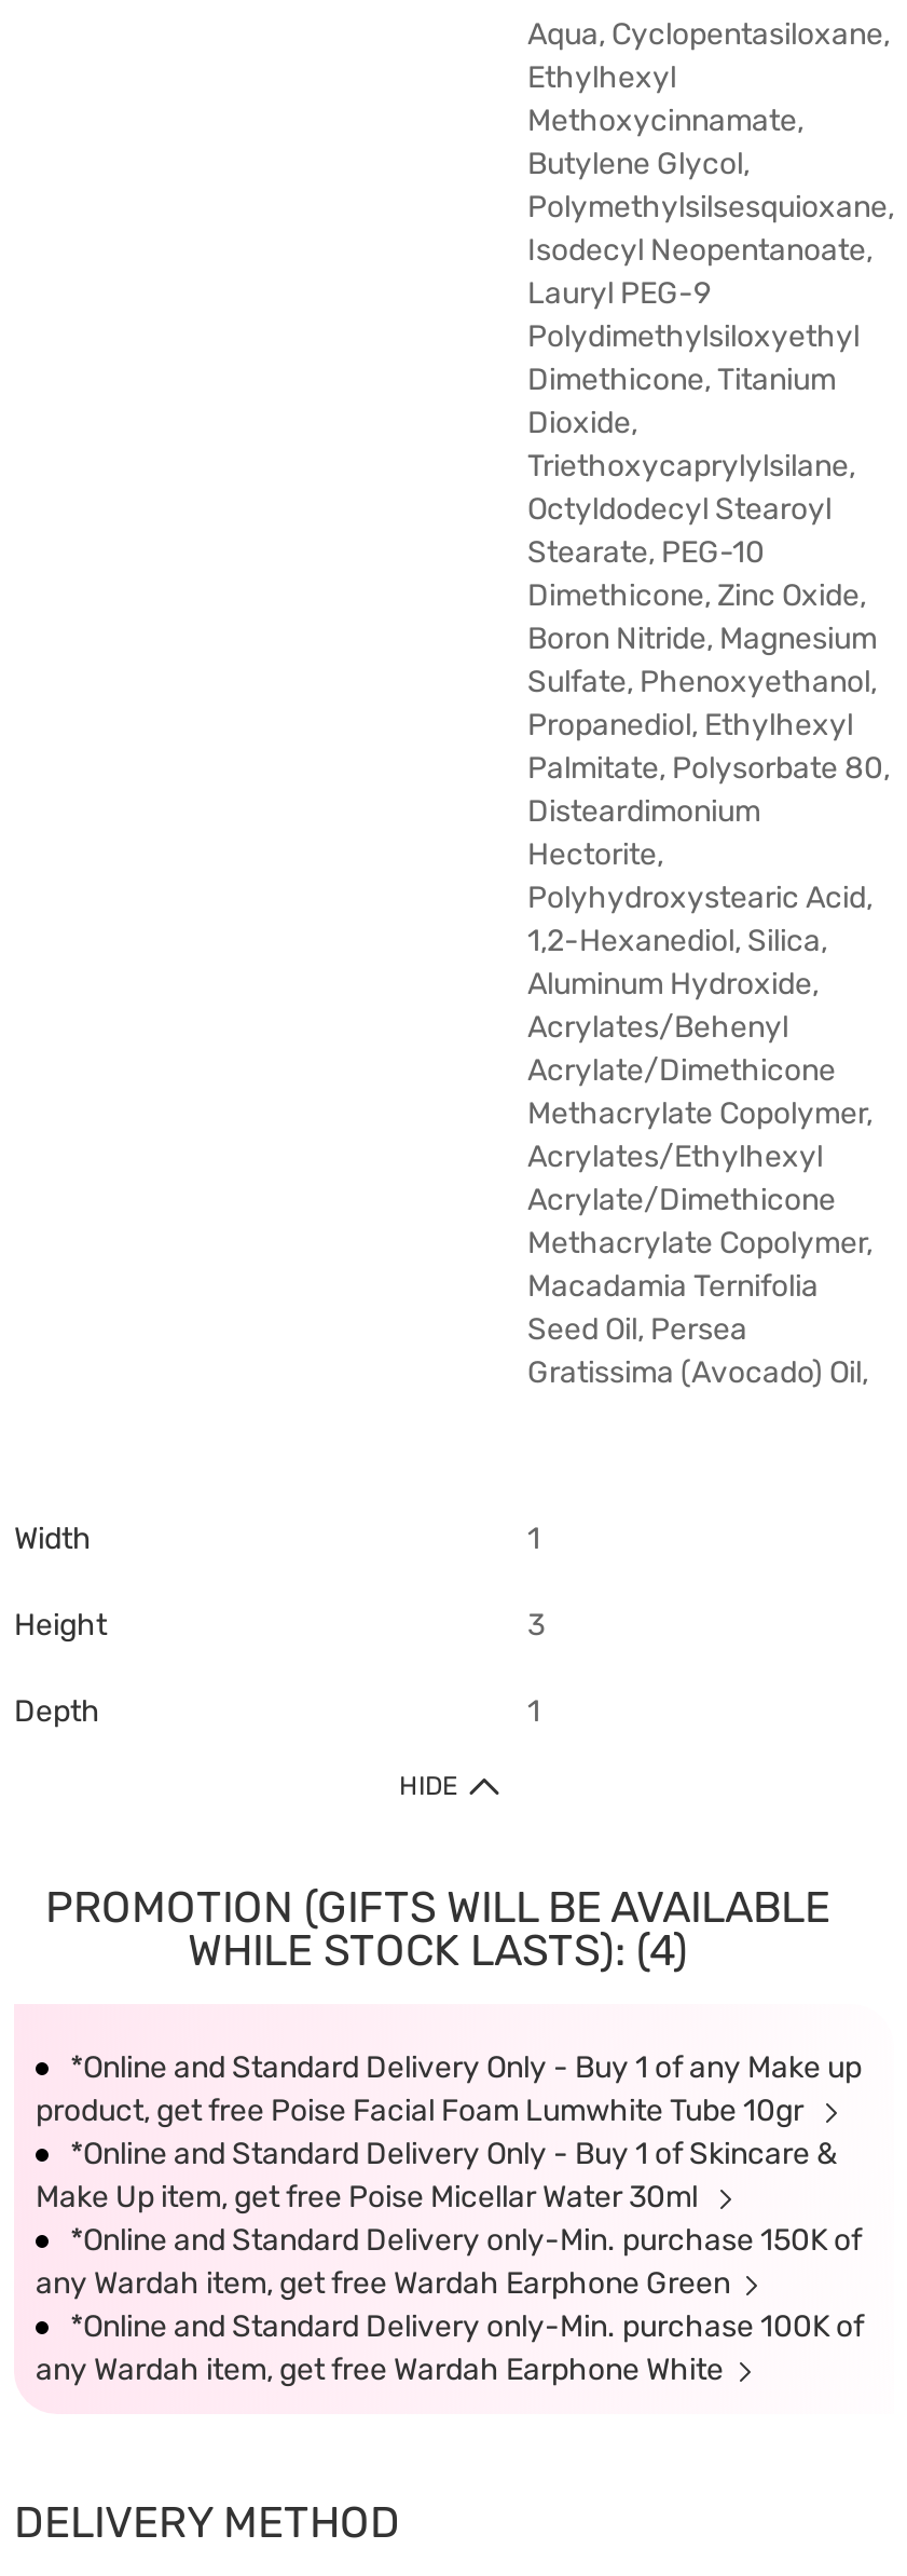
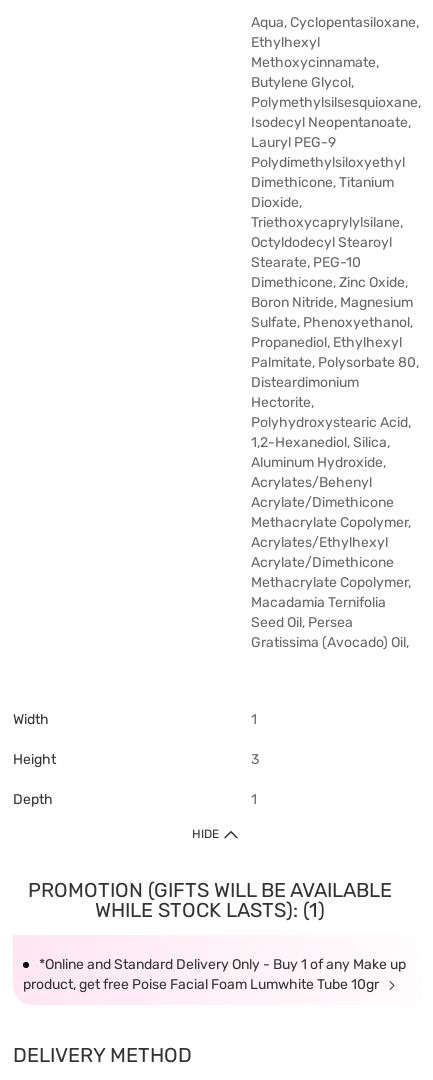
[188,1924,688,1976] WHILE STOCK LASTS): (4) -> [94,898,324,922] WHILE STOCK LASTS): (1)
[36,2136,864,2388] *Online and Standard Delivery Only - Buy 1 of Skincare & | Make Up item, get free Poise Micellar Water 30ml | *Online and Standard Delivery only-Min. purchase 150K of | any Wardah item, get free Wardah Earphone Green | *Online and Standard Delivery only-Min. purchase 100K of | any Wardah item, get free Wardah Earphone White -> none

